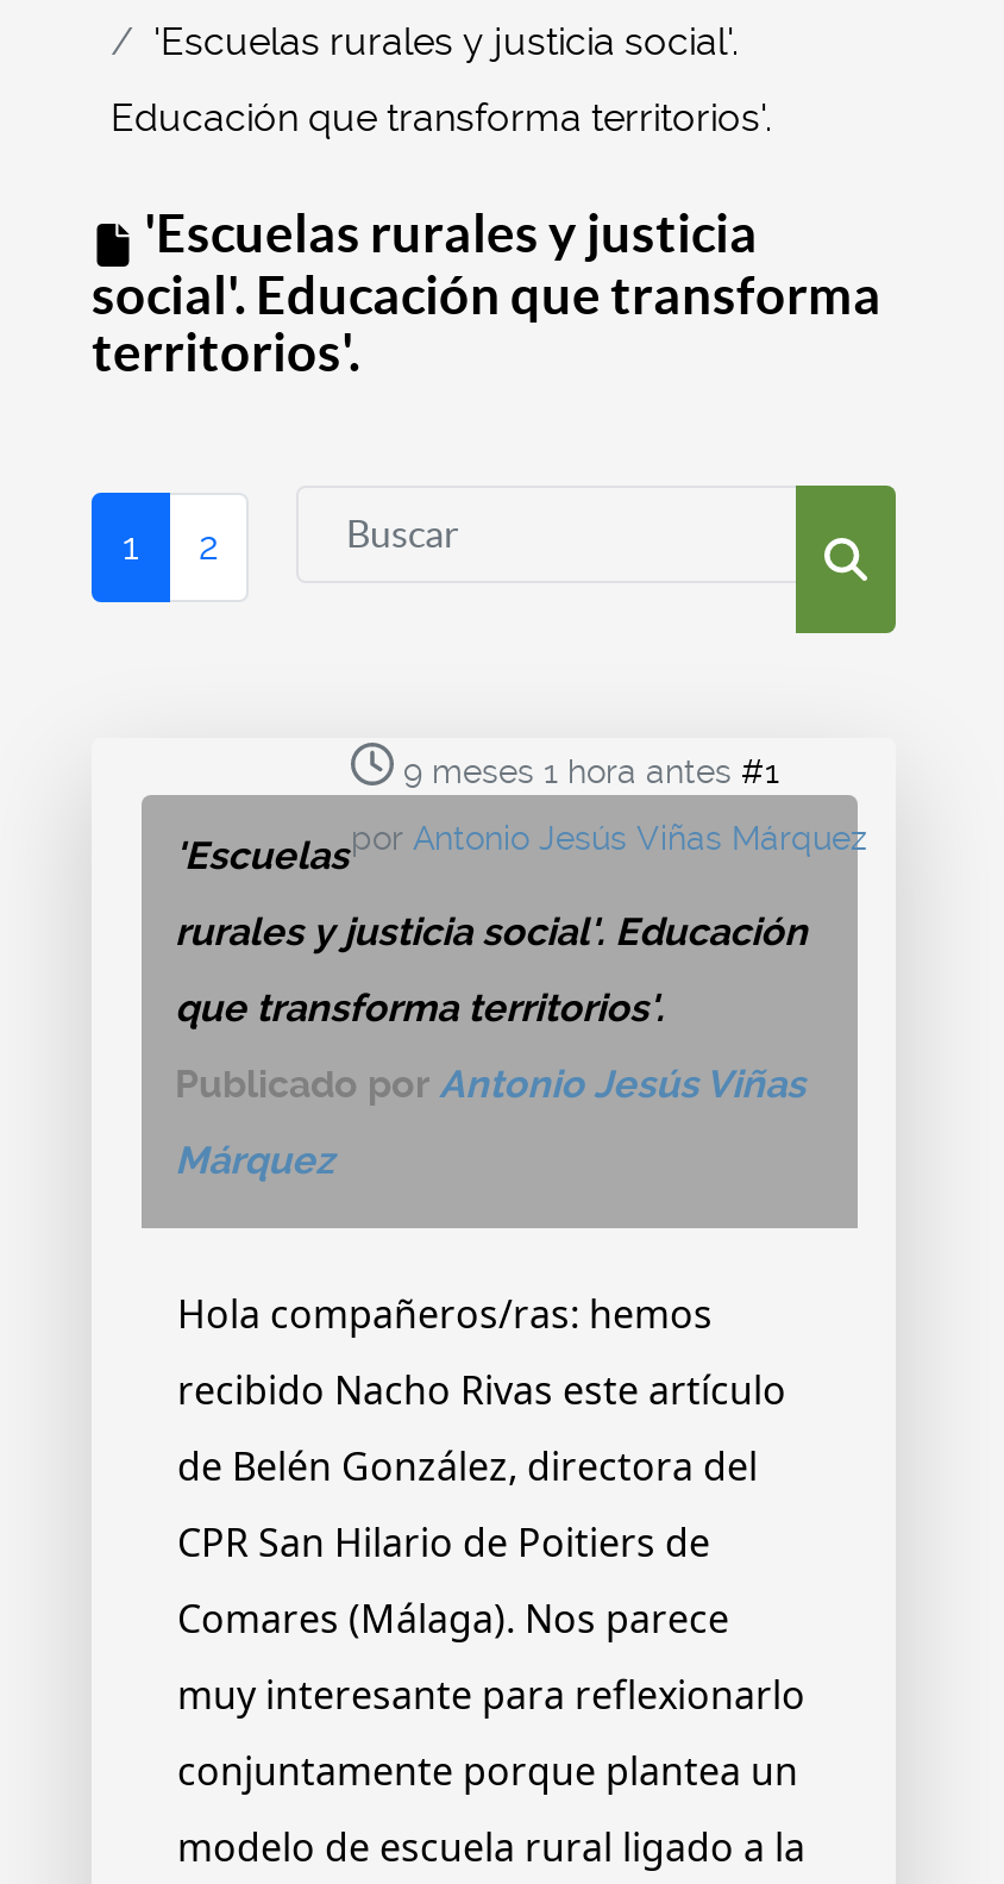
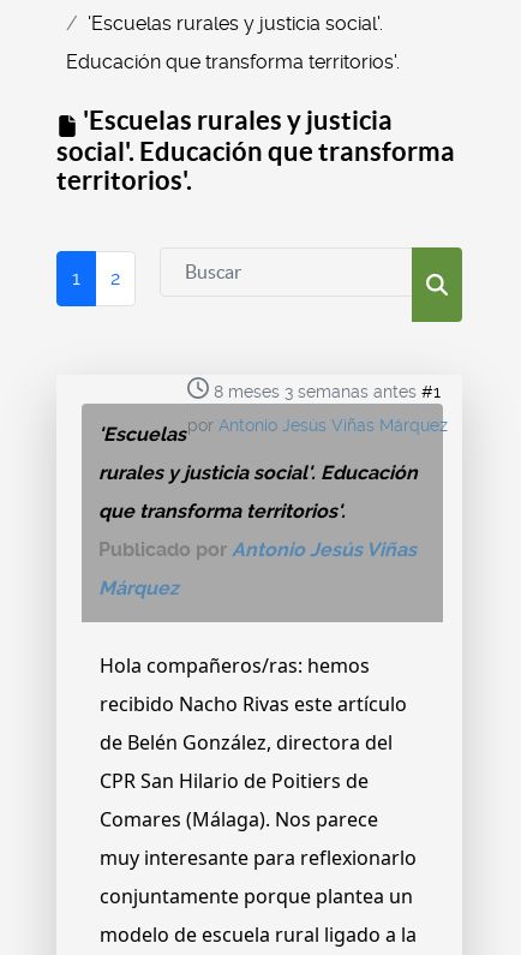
[403,751,779,789] 9 meses 1 hora antes #1 -> [214,382,441,401] 8 meses 3 semanas antes #1

